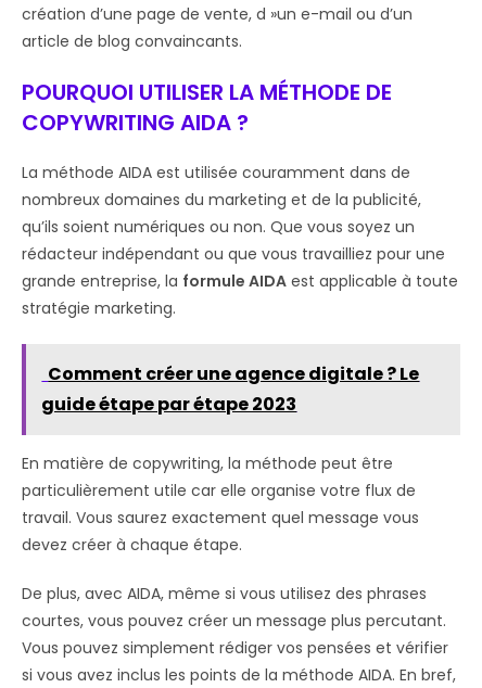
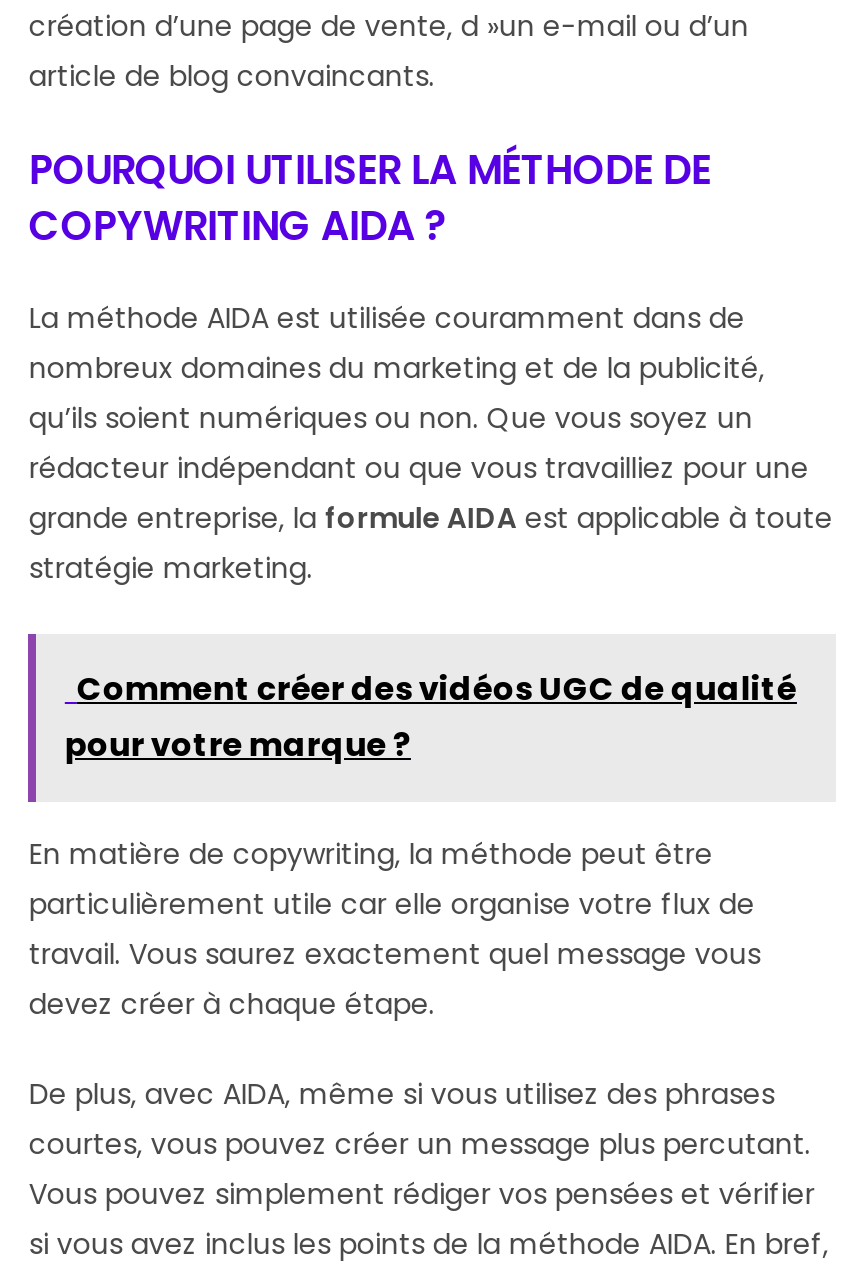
[42,361,419,416] Comment créer une agence digitale ? Le | guide étape par étape 2023 -> [65,665,797,767] Comment créer des vidéos UGC de qualité | pour votre marque ?

